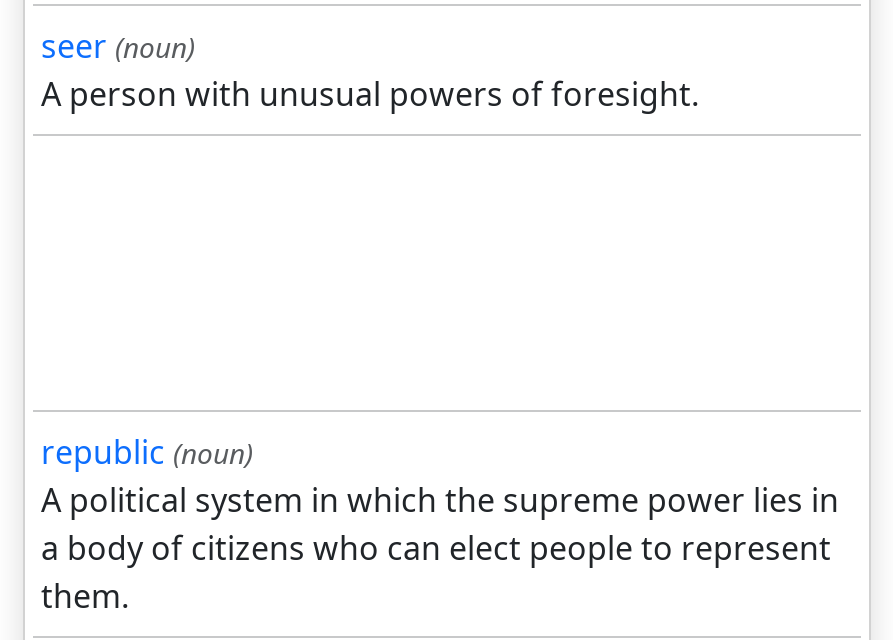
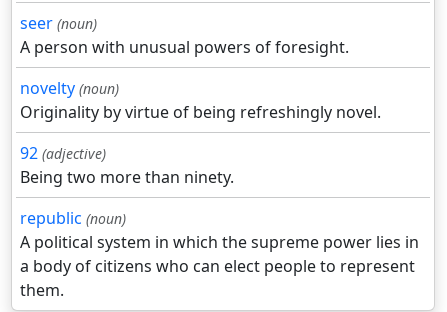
none -> [20,77,381,188] novelty (noun) | Originality by virtue of being refreshingly novel. | 92 (adjective) | Being two more than ninety.

